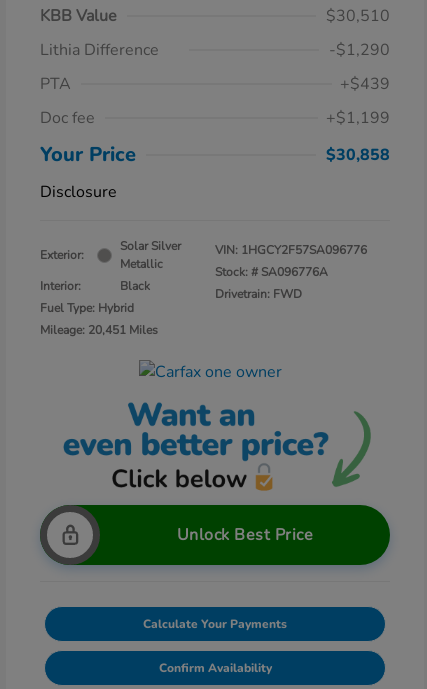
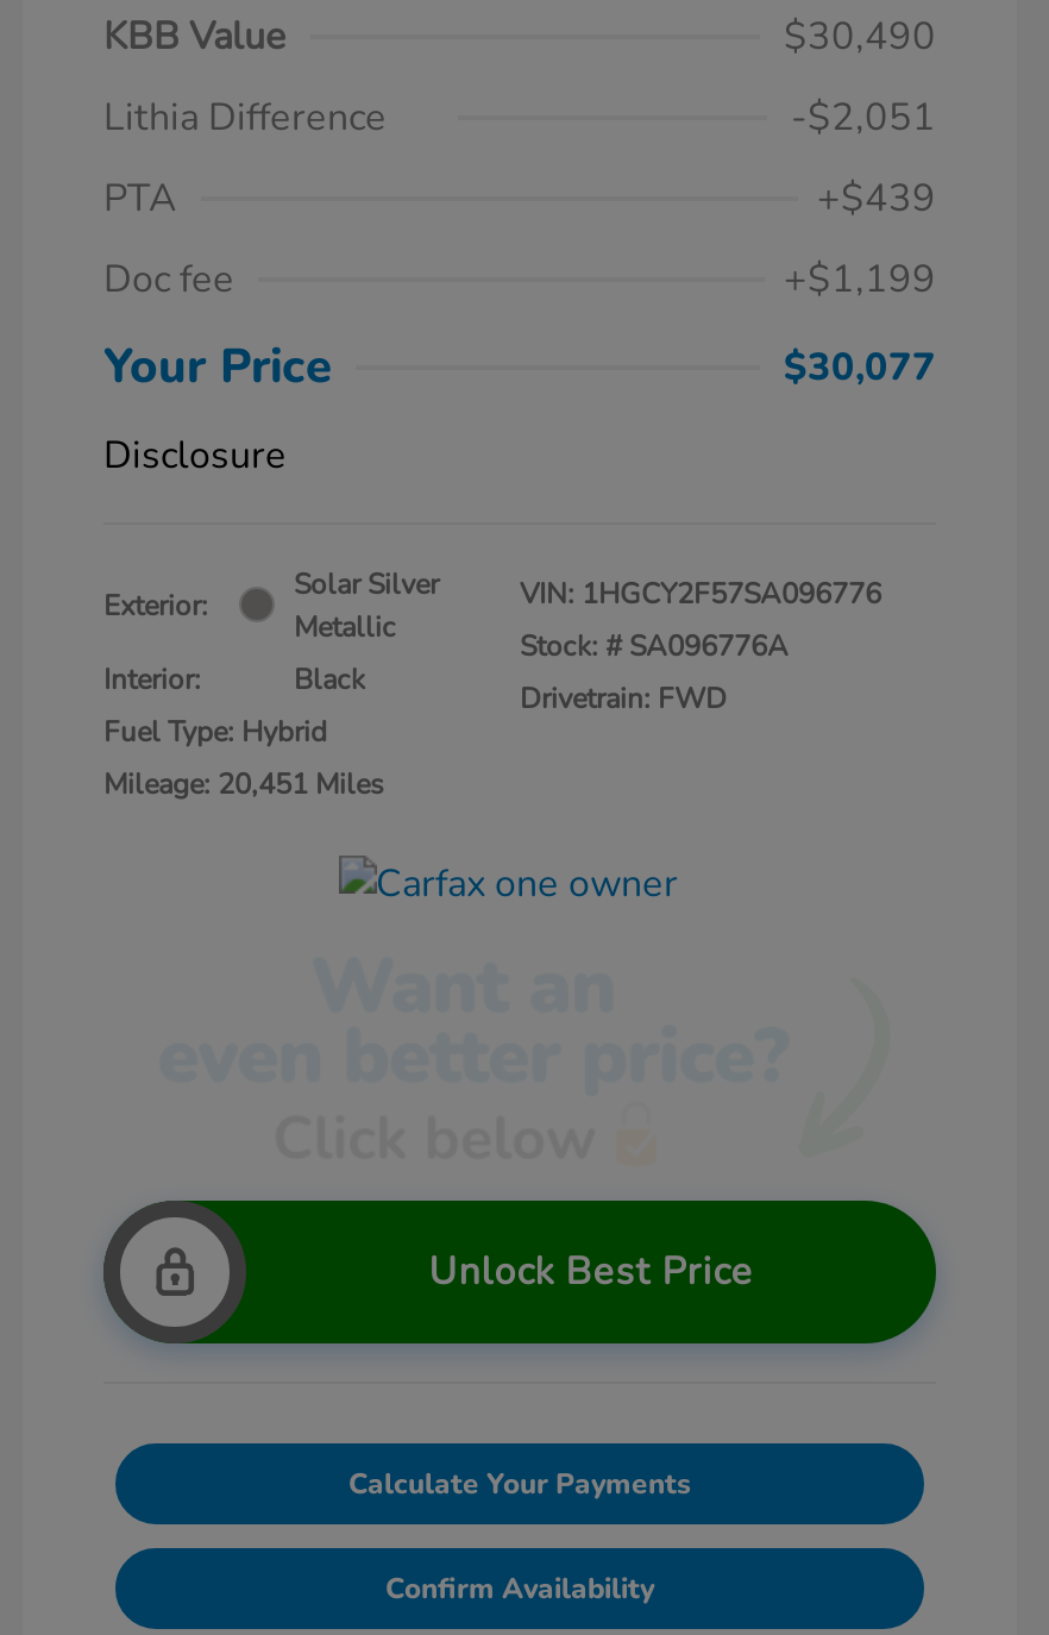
[326,5,390,27] $30,510 -> [784,10,936,63] $30,490
[329,39,390,61] -$1,290 -> [791,91,936,144] -$2,051
[326,144,390,166] $30,858 -> [784,341,936,393] $30,077
[63,402,371,491] [image] -> none

